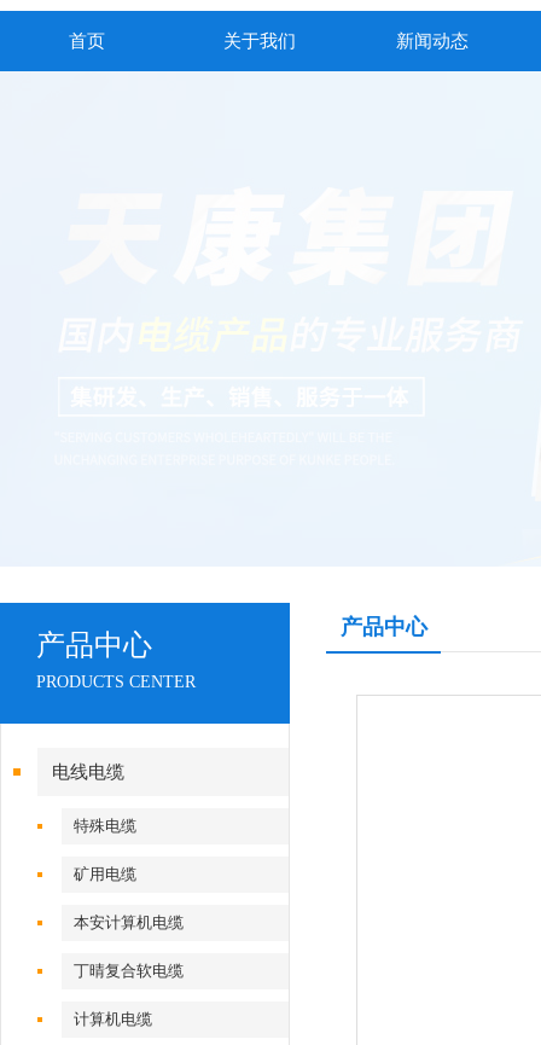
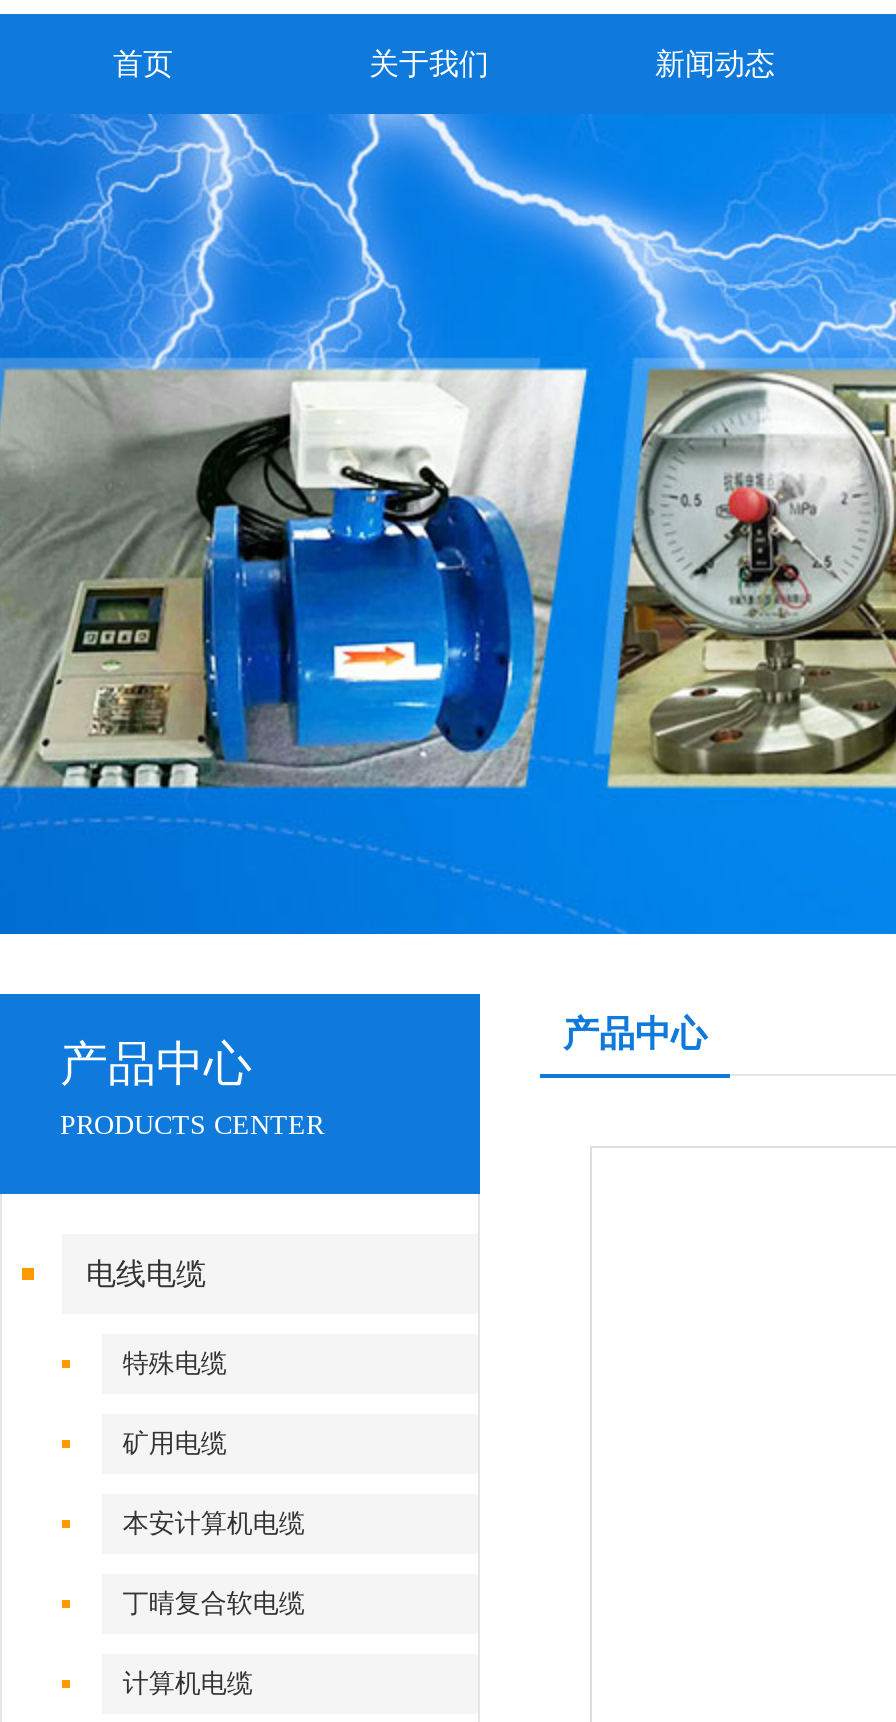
none -> [6,114,890,936] [image]

